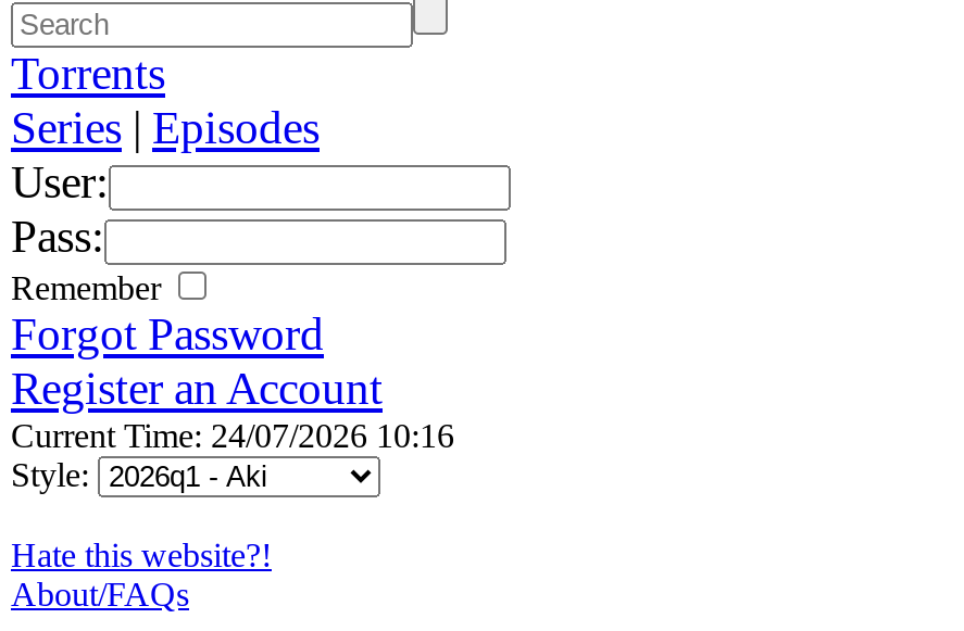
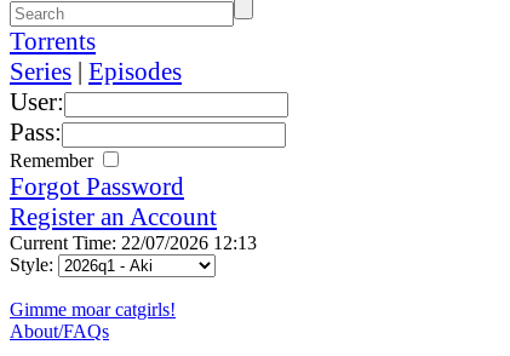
[11,417,454,454] Current Time: 24/07/2026 10:16 -> [10,232,257,253] Current Time: 22/07/2026 12:13
[11,536,272,573] Hate this website?! -> [10,299,176,319] Gimme moar catgirls!

